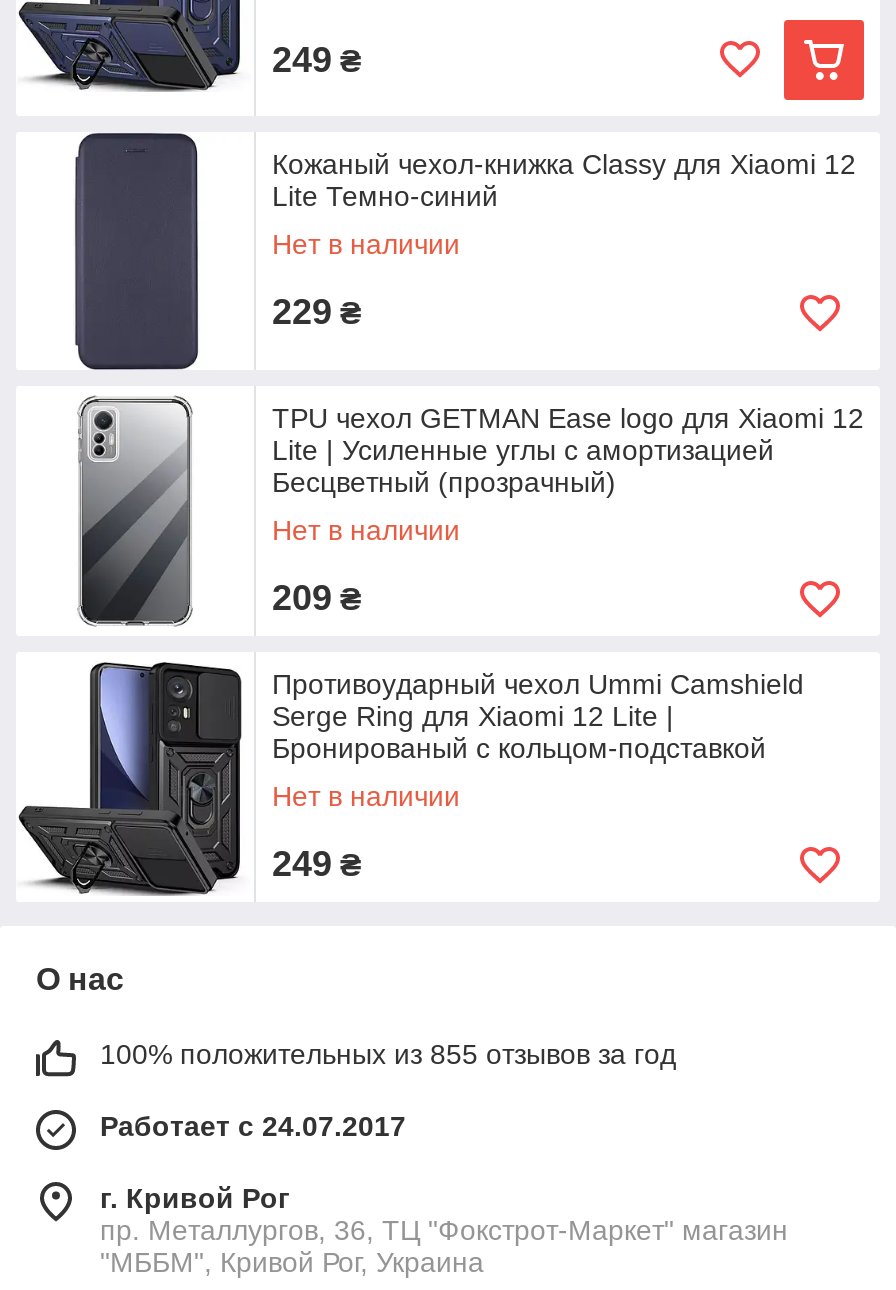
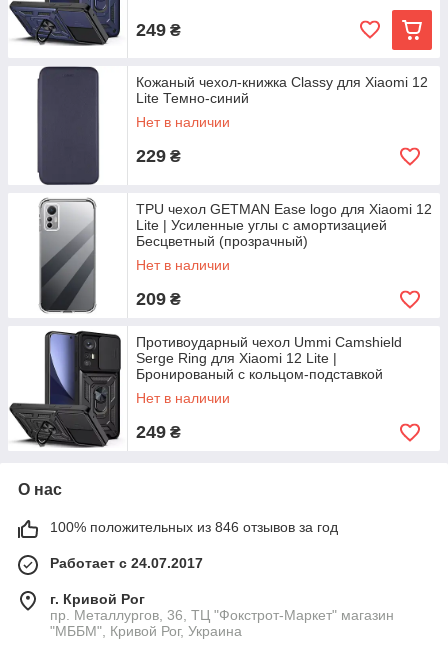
[100,1038,676,1070] 100% положительных из 855 отзывов за год -> [50,519,338,535] 100% положительных из 846 отзывов за год

